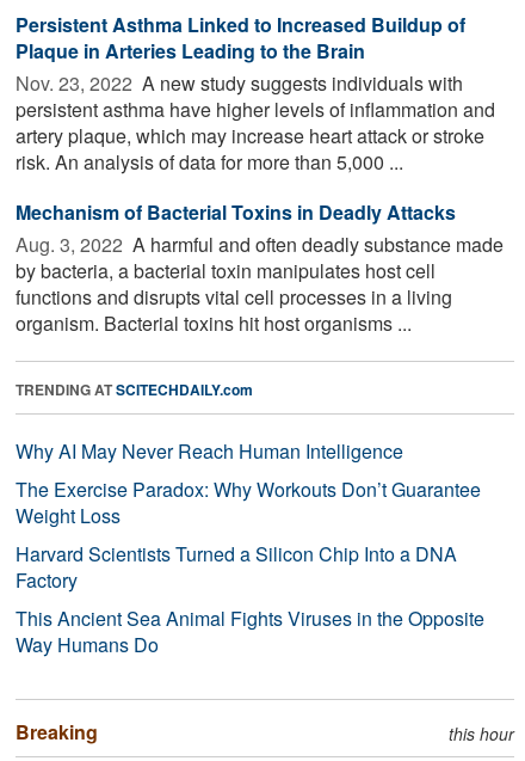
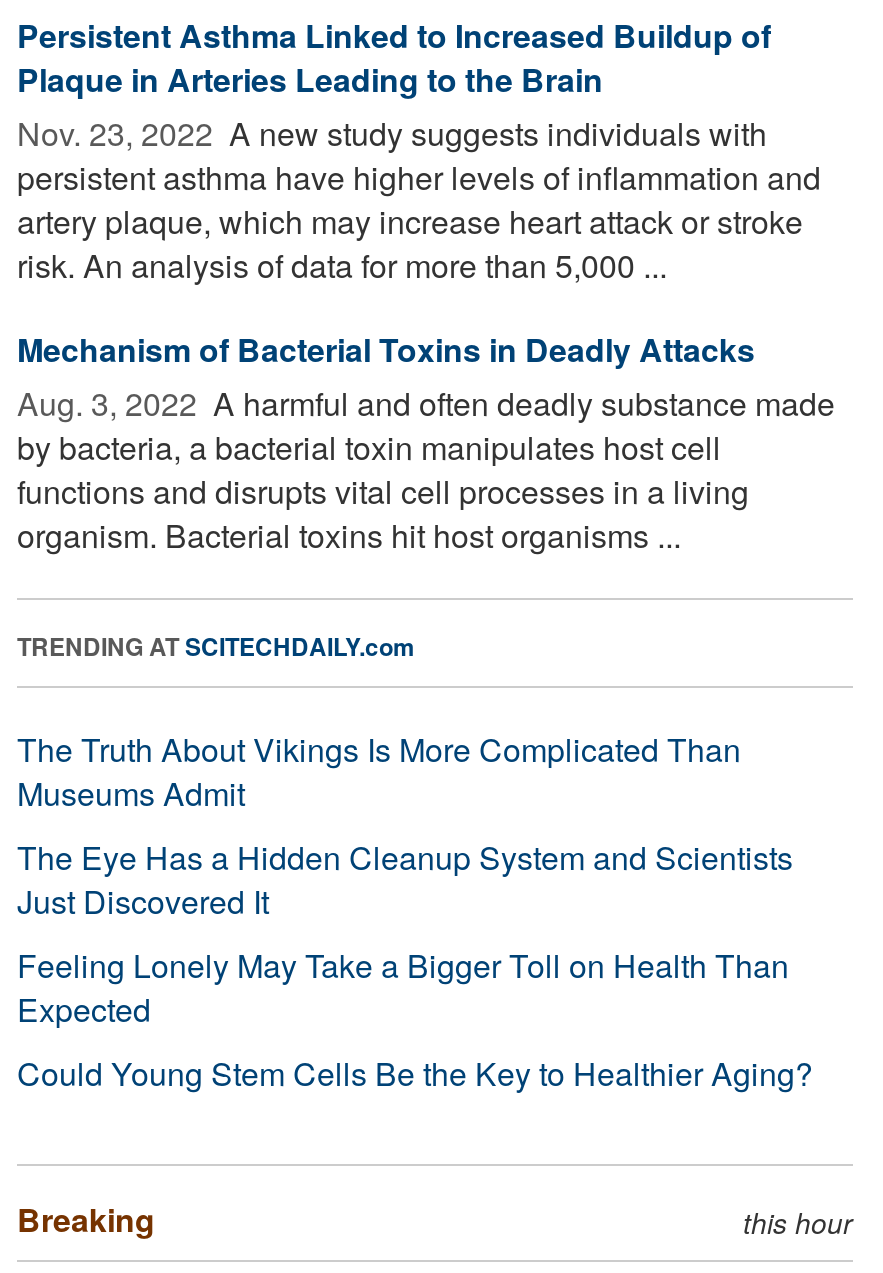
[16,437,484,658] Why AI May Never Reach Human Intelligence | The Exercise Paradox: Why Workouts Don’t Guarantee | Weight Loss | Harvard Scientists Turned a Silicon Chip Into a DNA | Factory | This Ancient Sea Animal Fights Viruses in the Opposite | Way Humans Do -> [17,725,813,1095] The Truth About Vikings Is More Complicated Than | Museums Admit | The Eye Has a Hidden Cleanup System and Scientists | Just Discovered It | Feeling Lonely May Take a Bigger Toll on Health Than | Expected | Could Young Stem Cells Be the Key to Healthier Aging?

